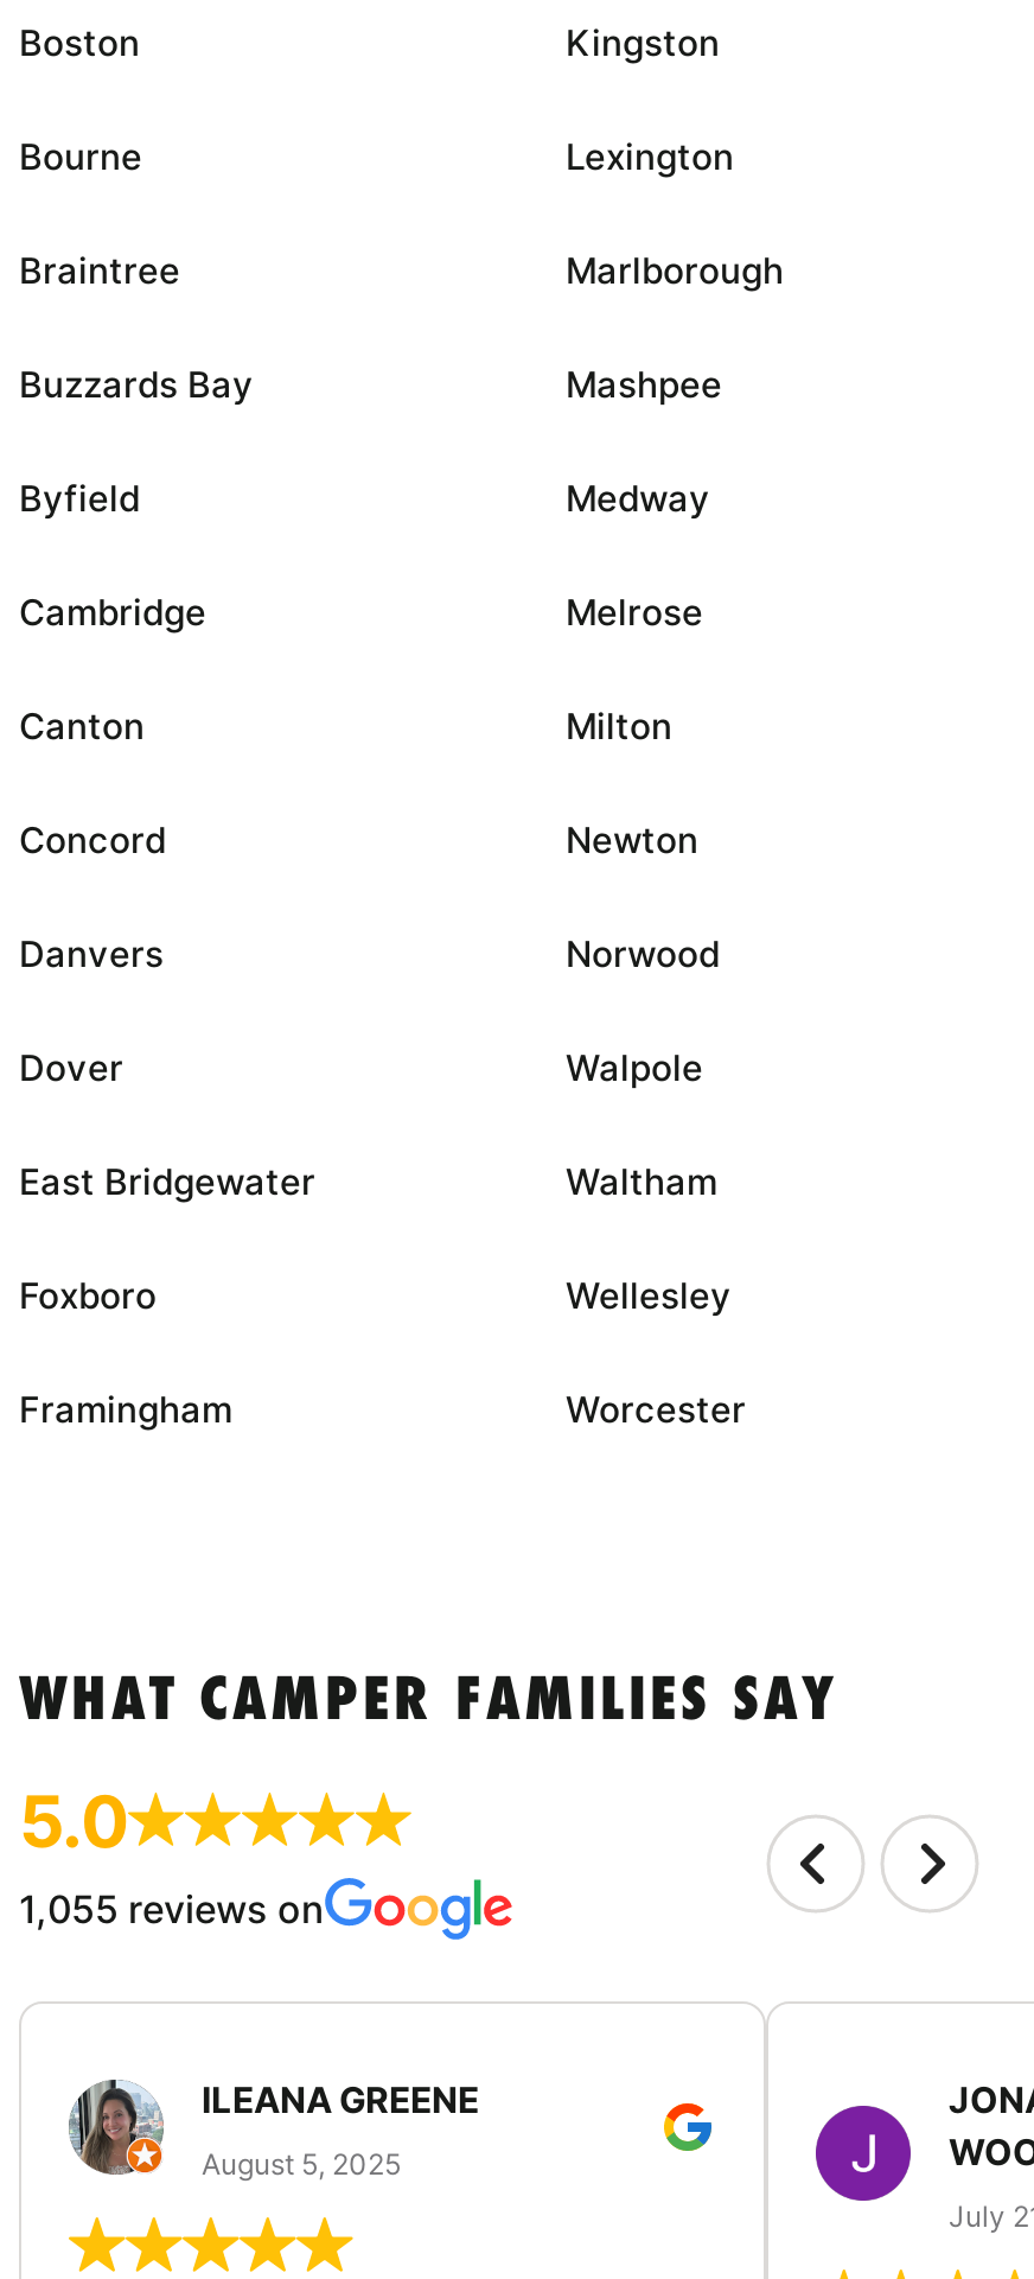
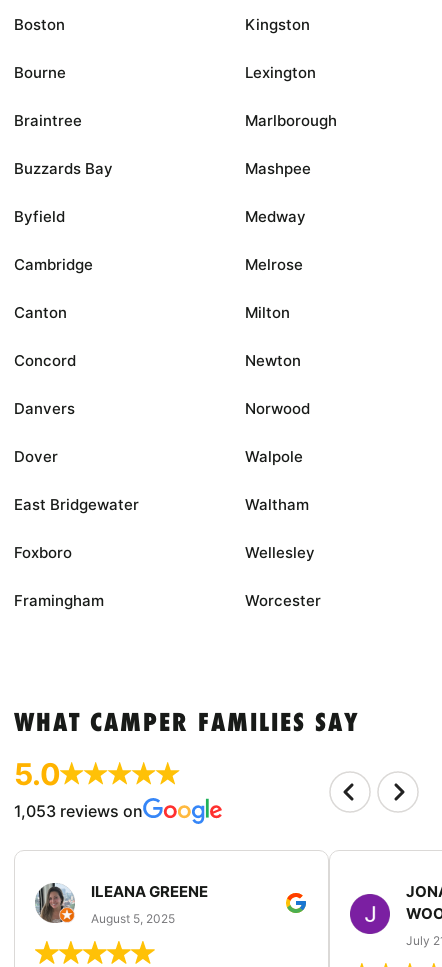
[19,1884,325,1932] 1,055 reviews on -> [14,801,143,821] 1,053 reviews on

